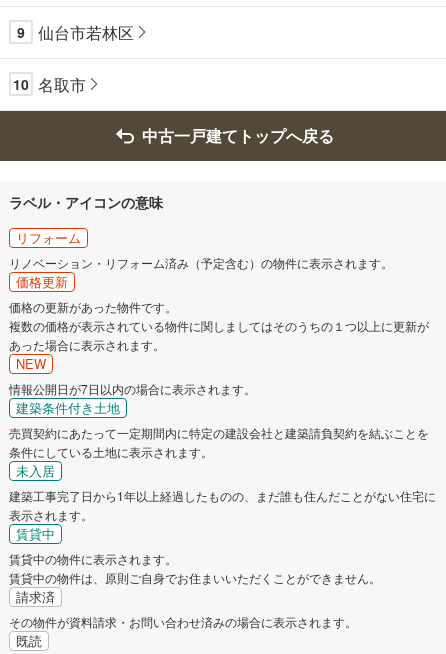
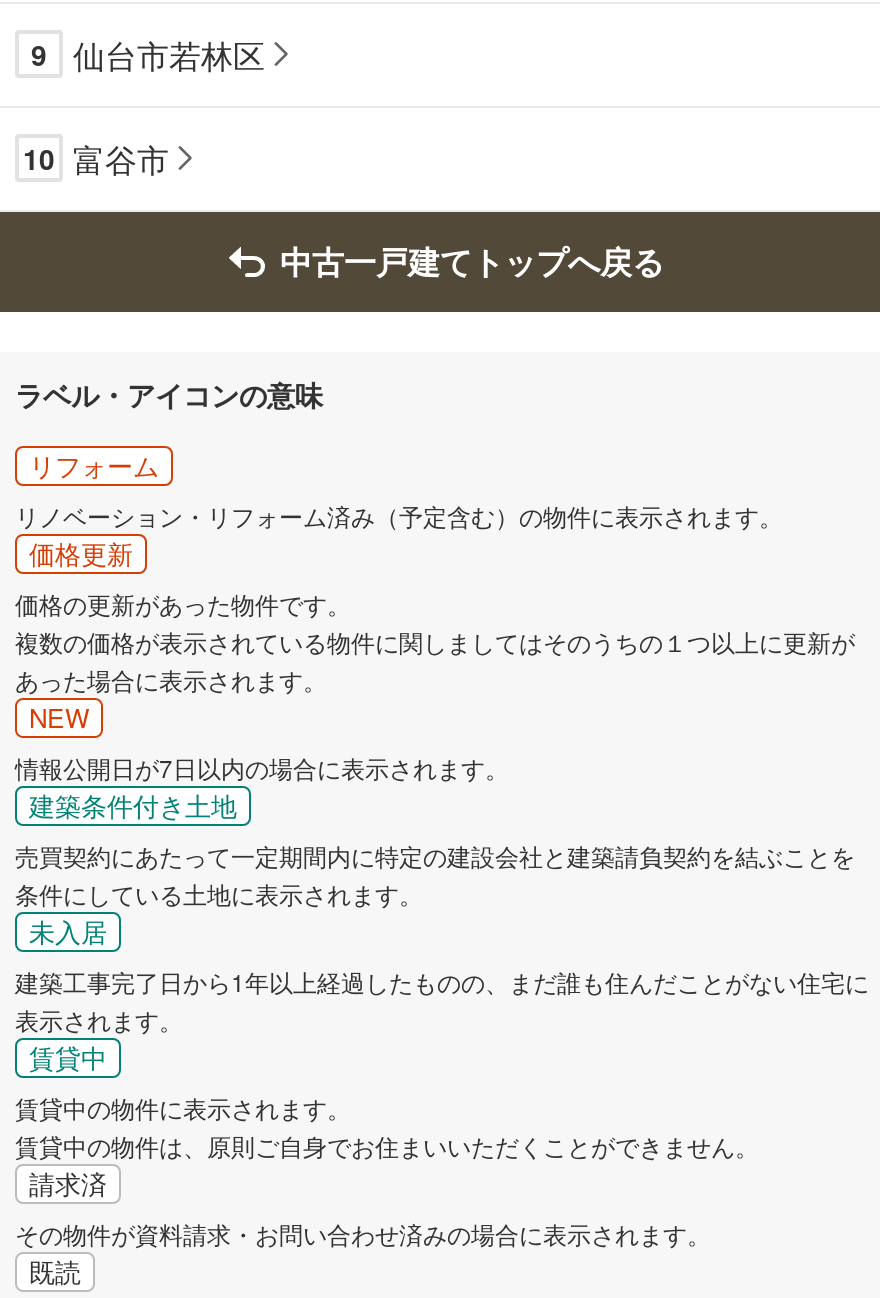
[13,73,86,96] 10 名取市 -> [23,136,169,182] 10 富谷市

